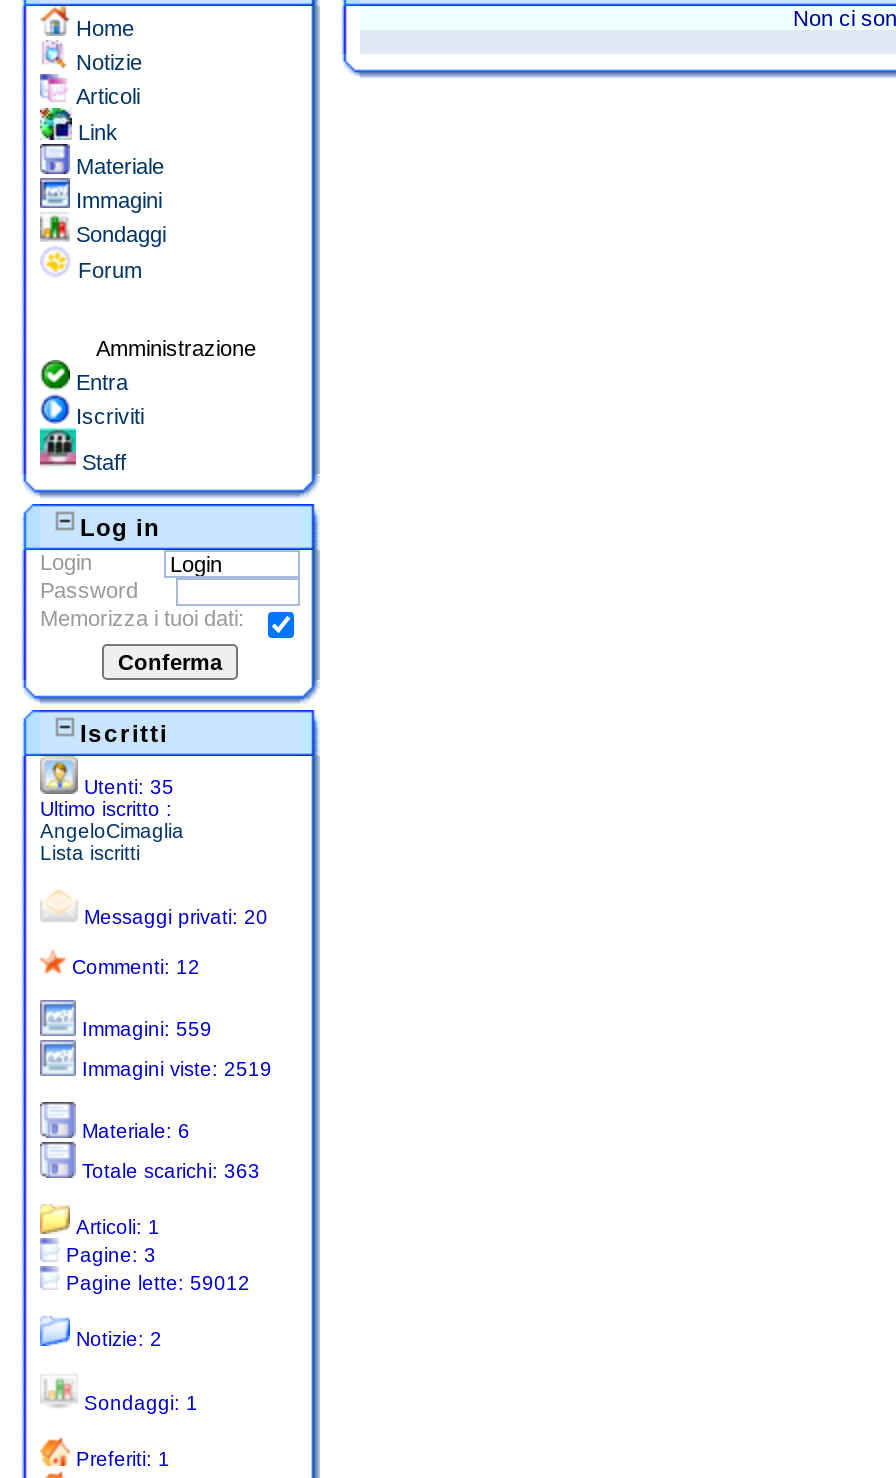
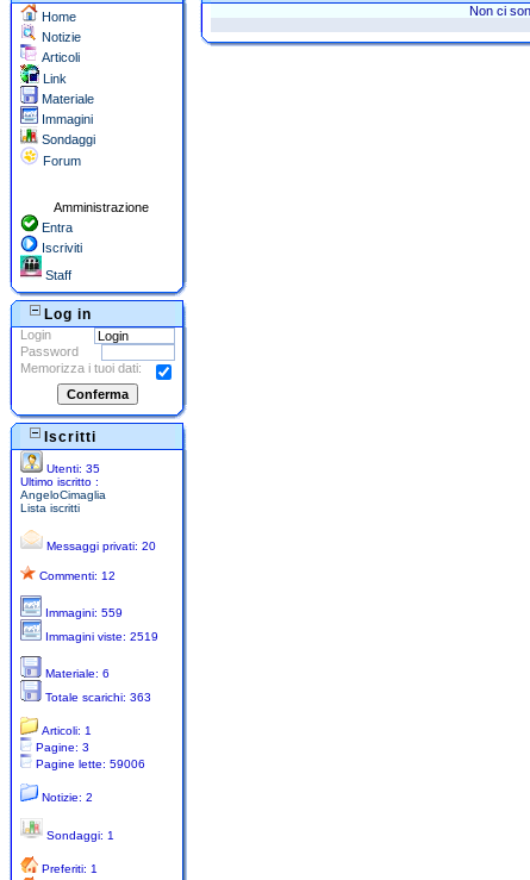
[60,1272,250,1294] Pagine lette: 59012 -> [32,757,145,770] Pagine lette: 59006

